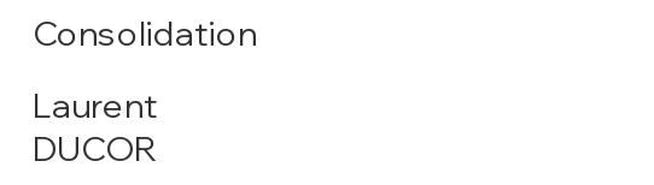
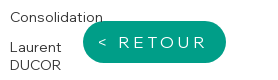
none -> [82,20,227,64] [image]

